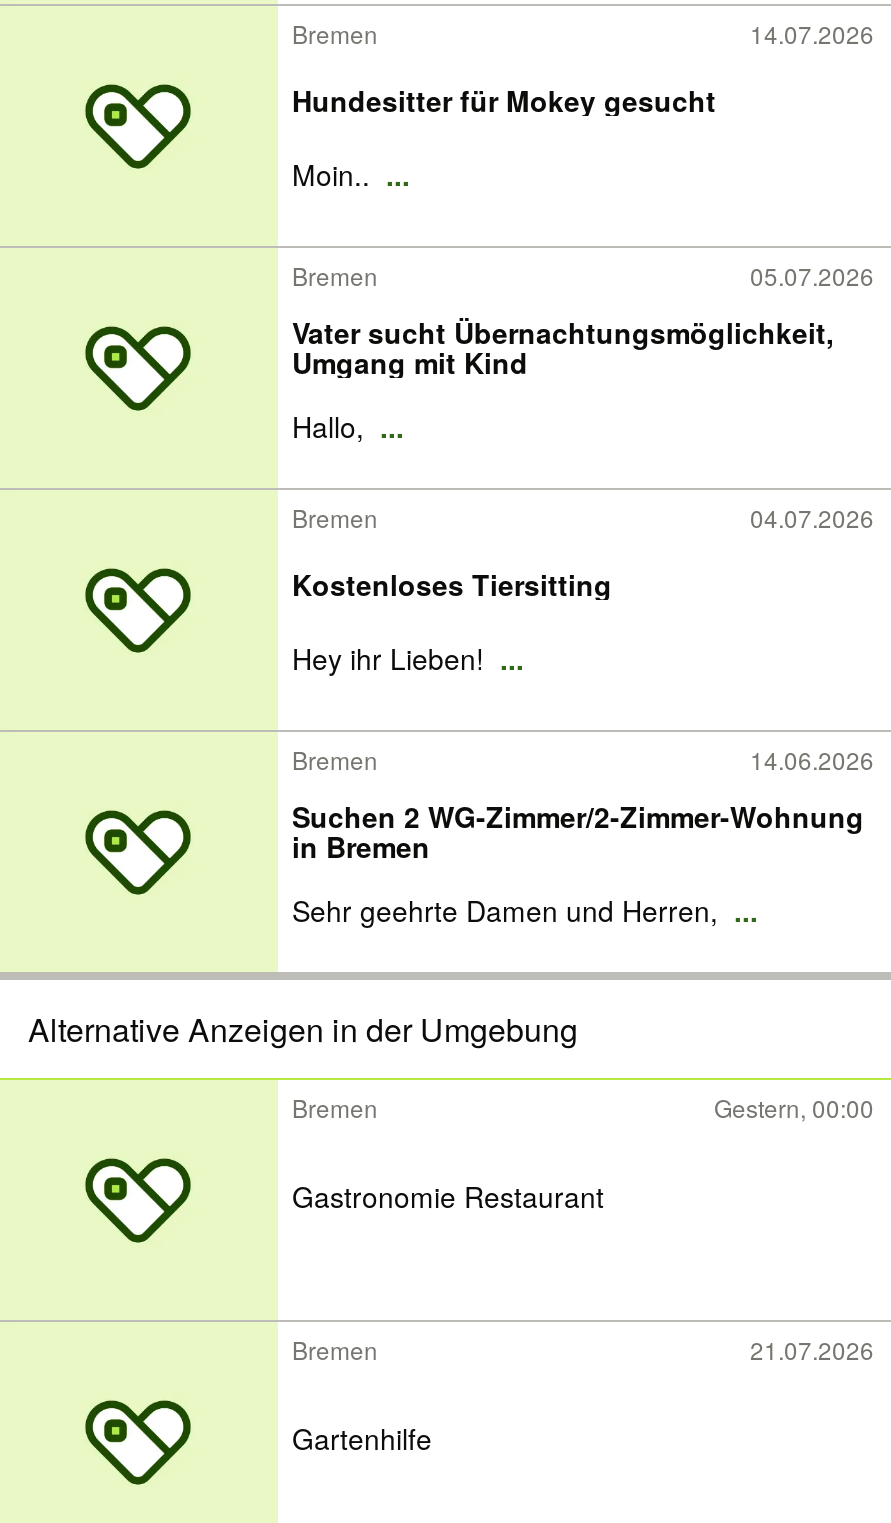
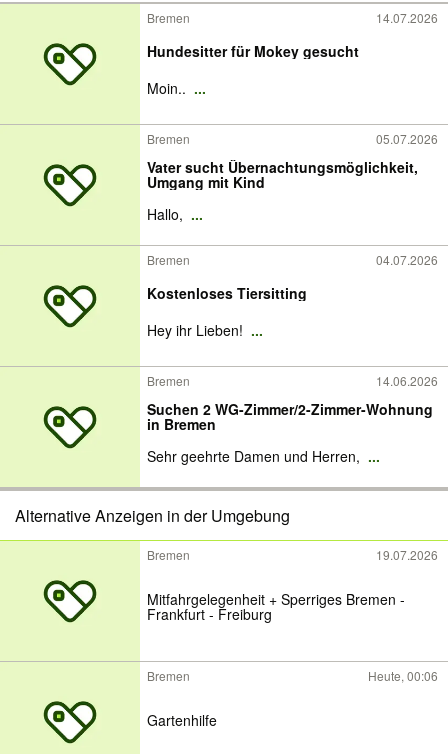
[714,1090,874,1124] Gestern, 00:00 -> [376,546,438,563] 19.07.2026
[292,1176,604,1216] Gastronomie Restaurant -> [147,589,405,624] Mitfahrgelegenheit + Sperriges Bremen - | Frankfurt - Freiburg
[750,1332,874,1366] 21.07.2026 -> [368,667,438,684] Heute, 00:06

